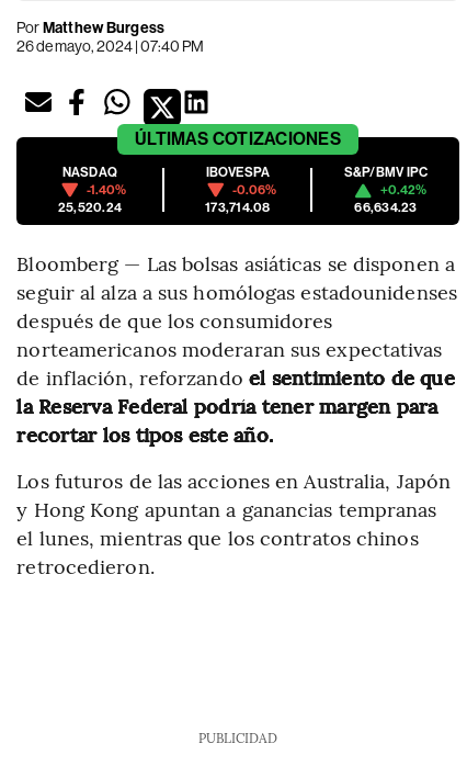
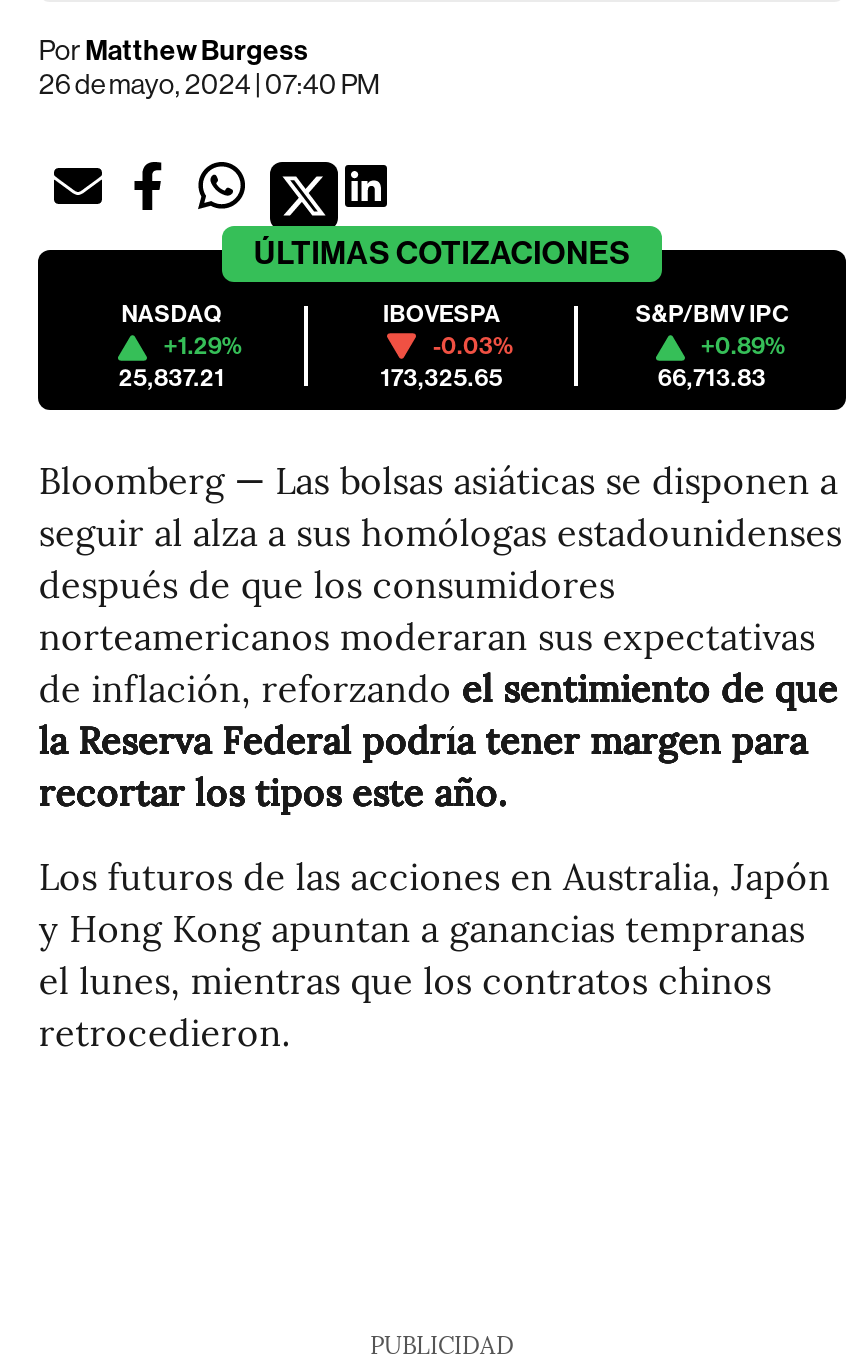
[87,182,127,198] -1.40% -> [164,332,242,360] +1.29%
[233,182,277,198] -0.06% -> [433,332,513,360] -0.03%
[380,182,426,198] +0.42% -> [701,332,785,360] +0.89%
[58,200,122,215] 25,520.24 -> [119,364,225,392] 25,837.21
[205,200,270,215] 173,714.08 -> [380,364,503,392] 173,325.65
[355,200,417,215] 66,634.23 -> [658,364,766,392] 66,713.83

